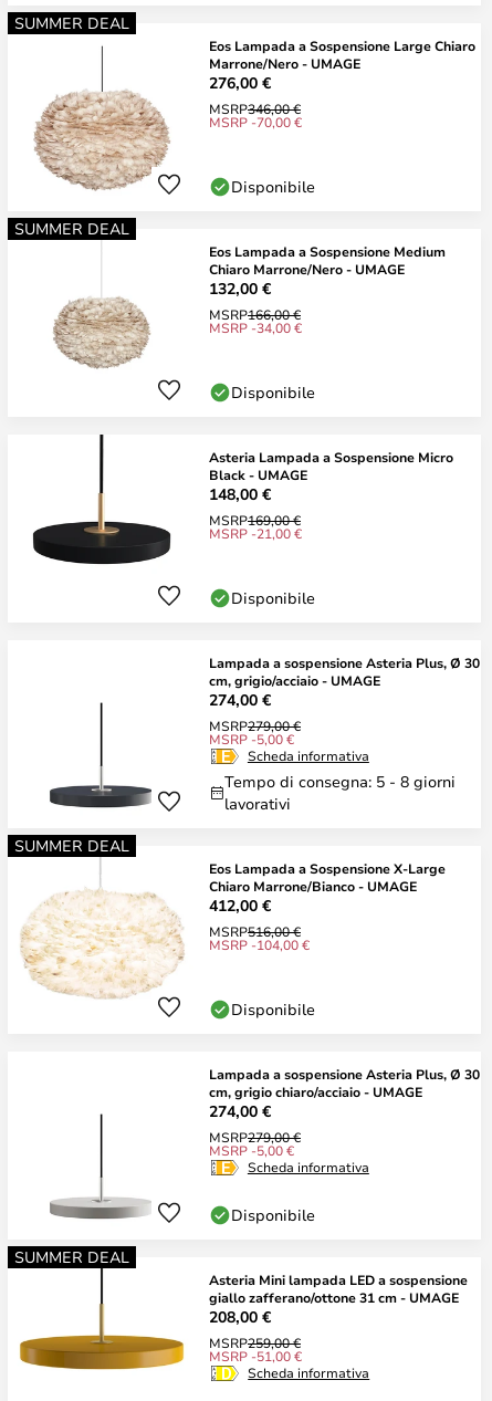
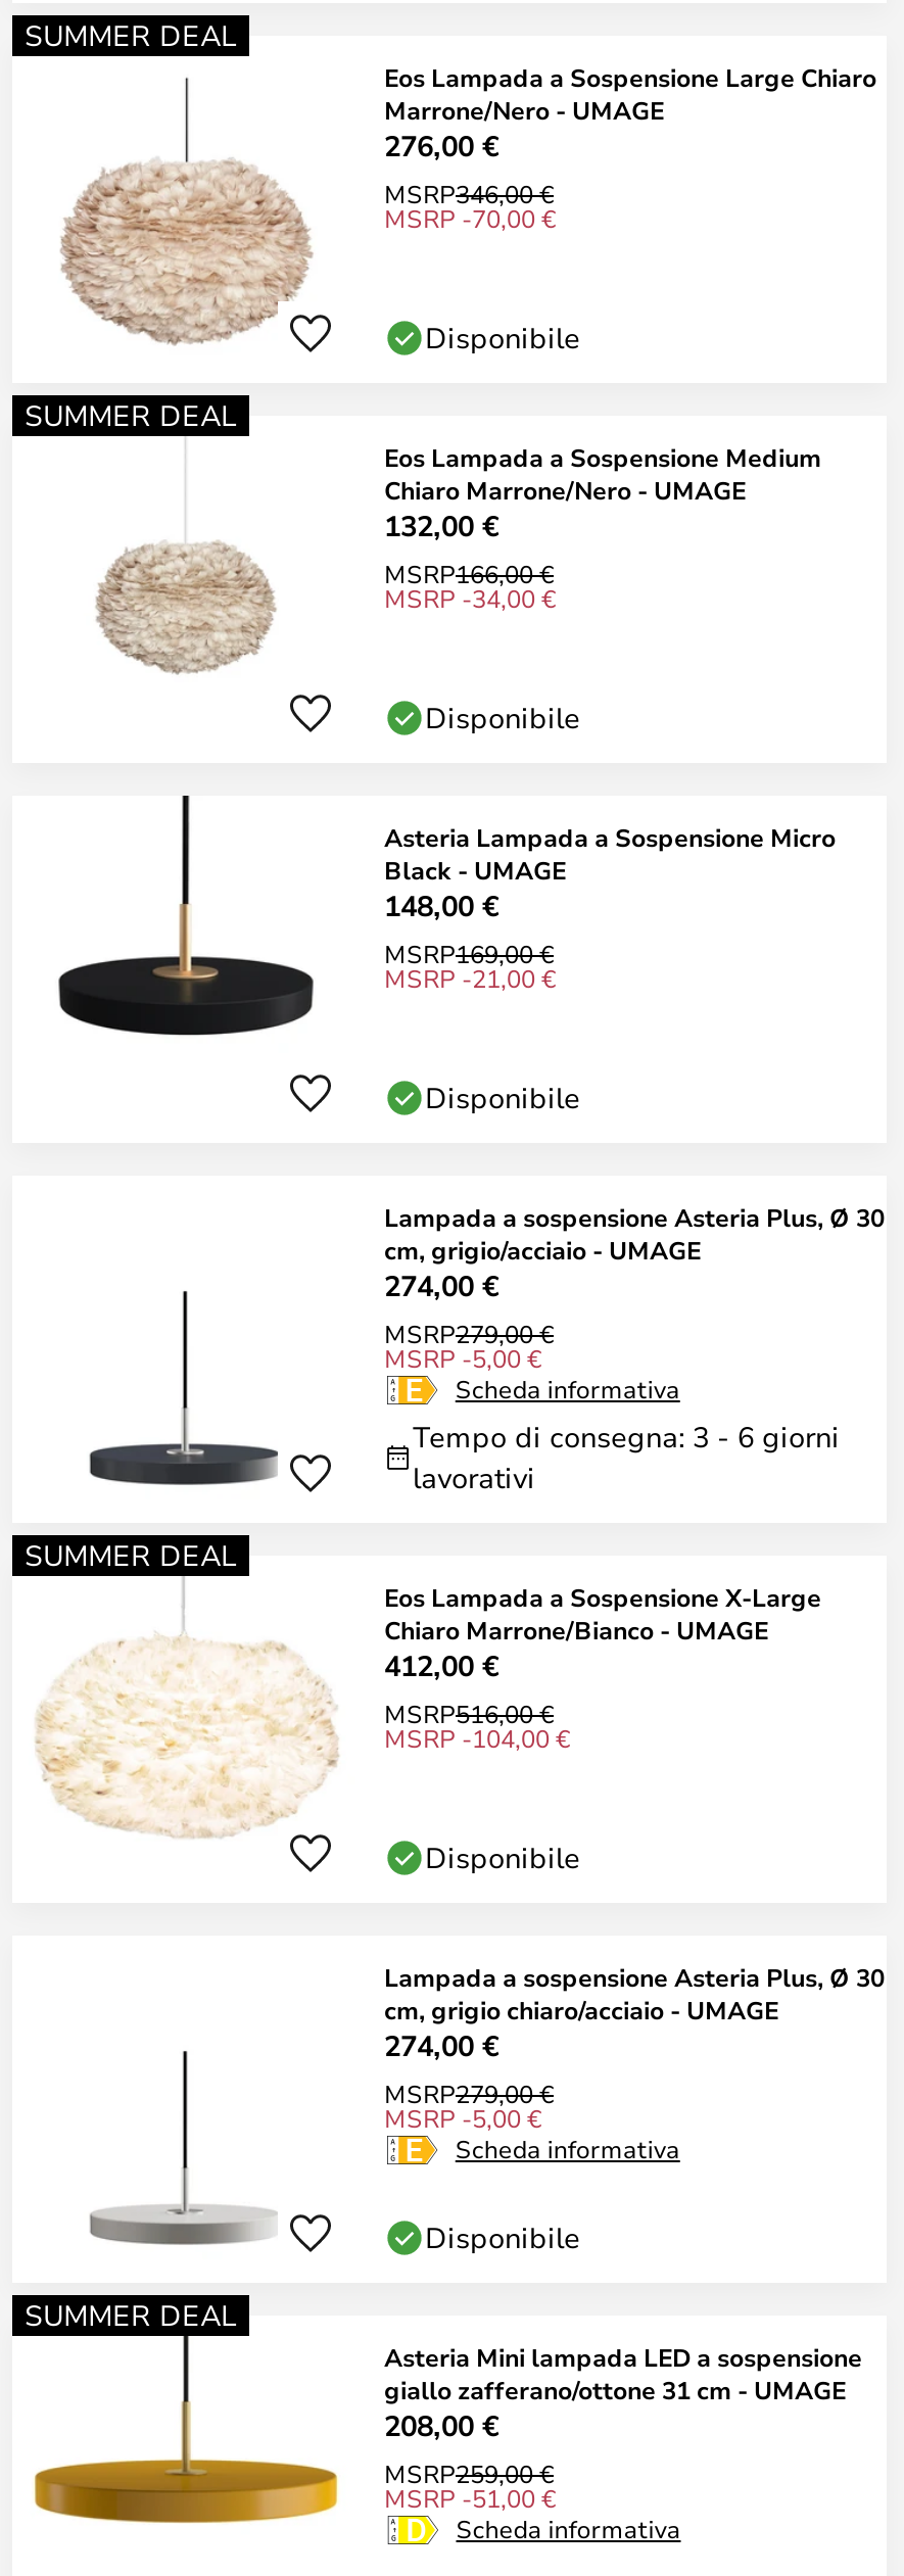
[224,771,456,792] Tempo di consegna: 5 - 8 giorni -> [413,1417,840,1456] Tempo di consegna: 3 - 6 giorni

